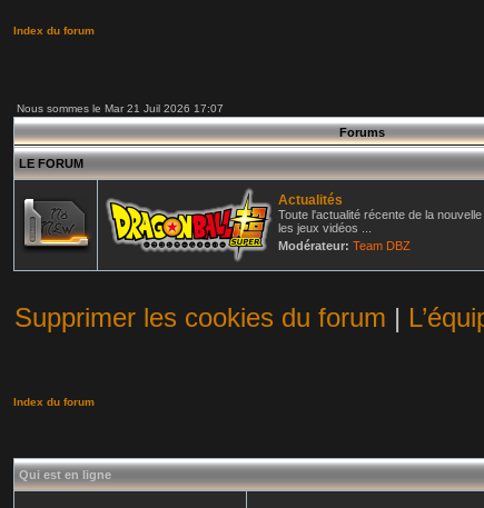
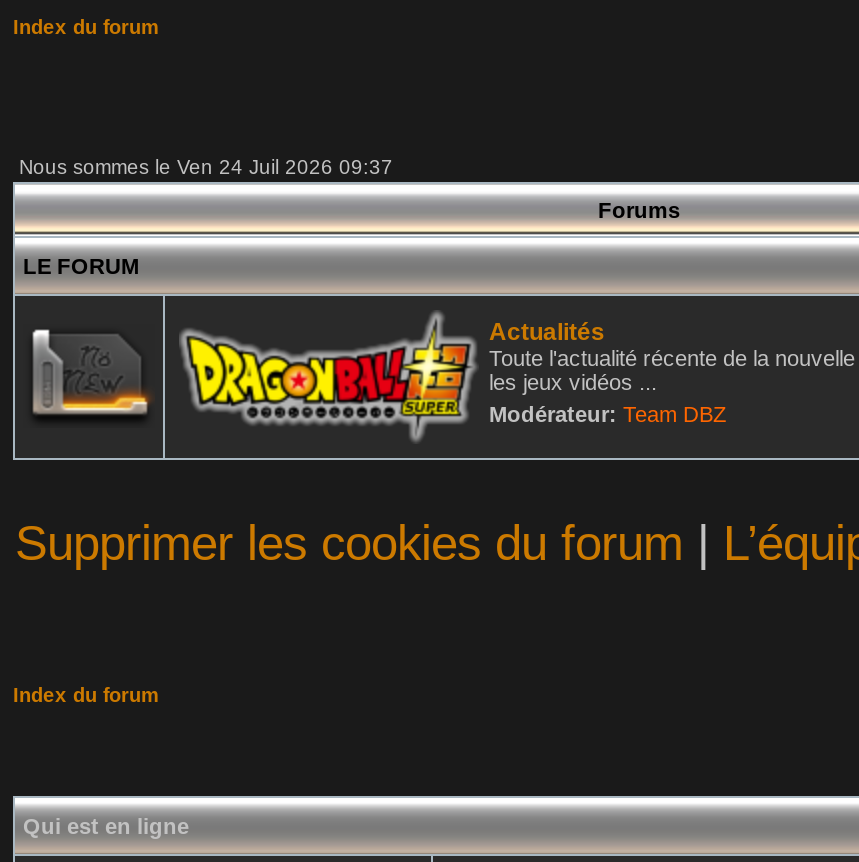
[17,102,224,114] Nous sommes le Mar 21 Juil 2026 17:07 -> [19,156,393,178] Nous sommes le Ven 24 Juil 2026 09:37

